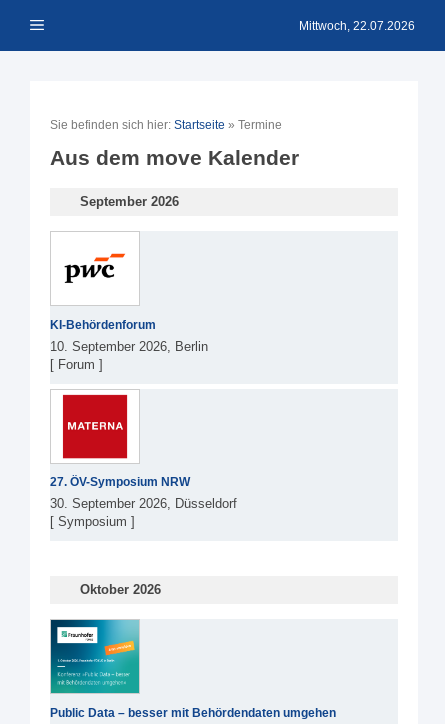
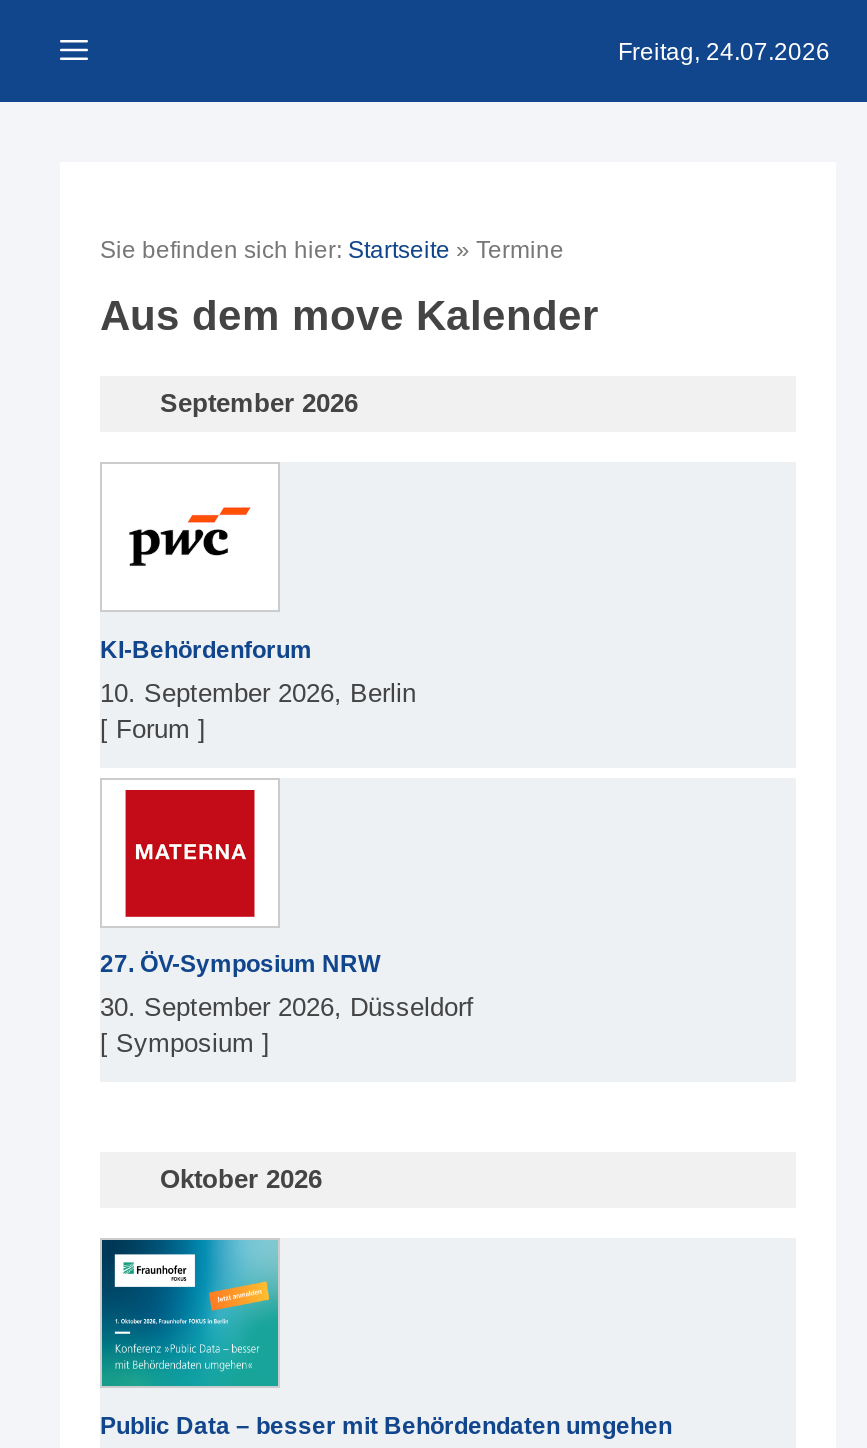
[299,18,415,32] Mittwoch, 22.07.2026 -> [618,37,830,65] Freitag, 24.07.2026

